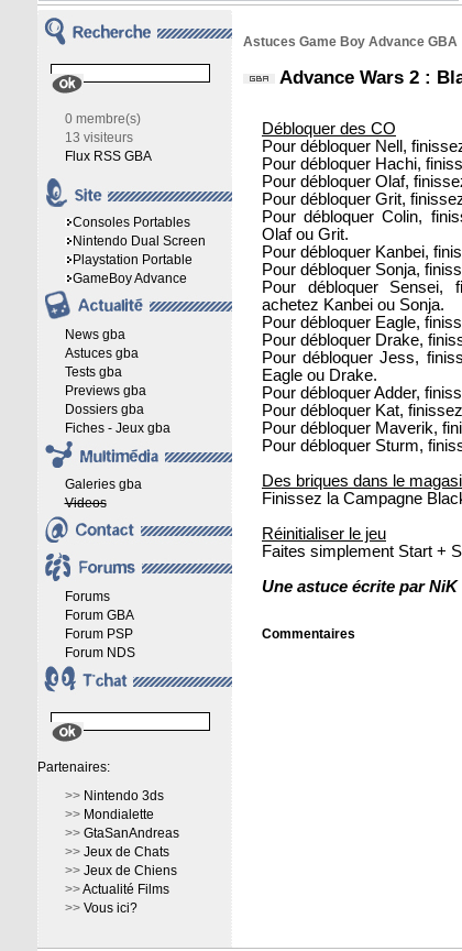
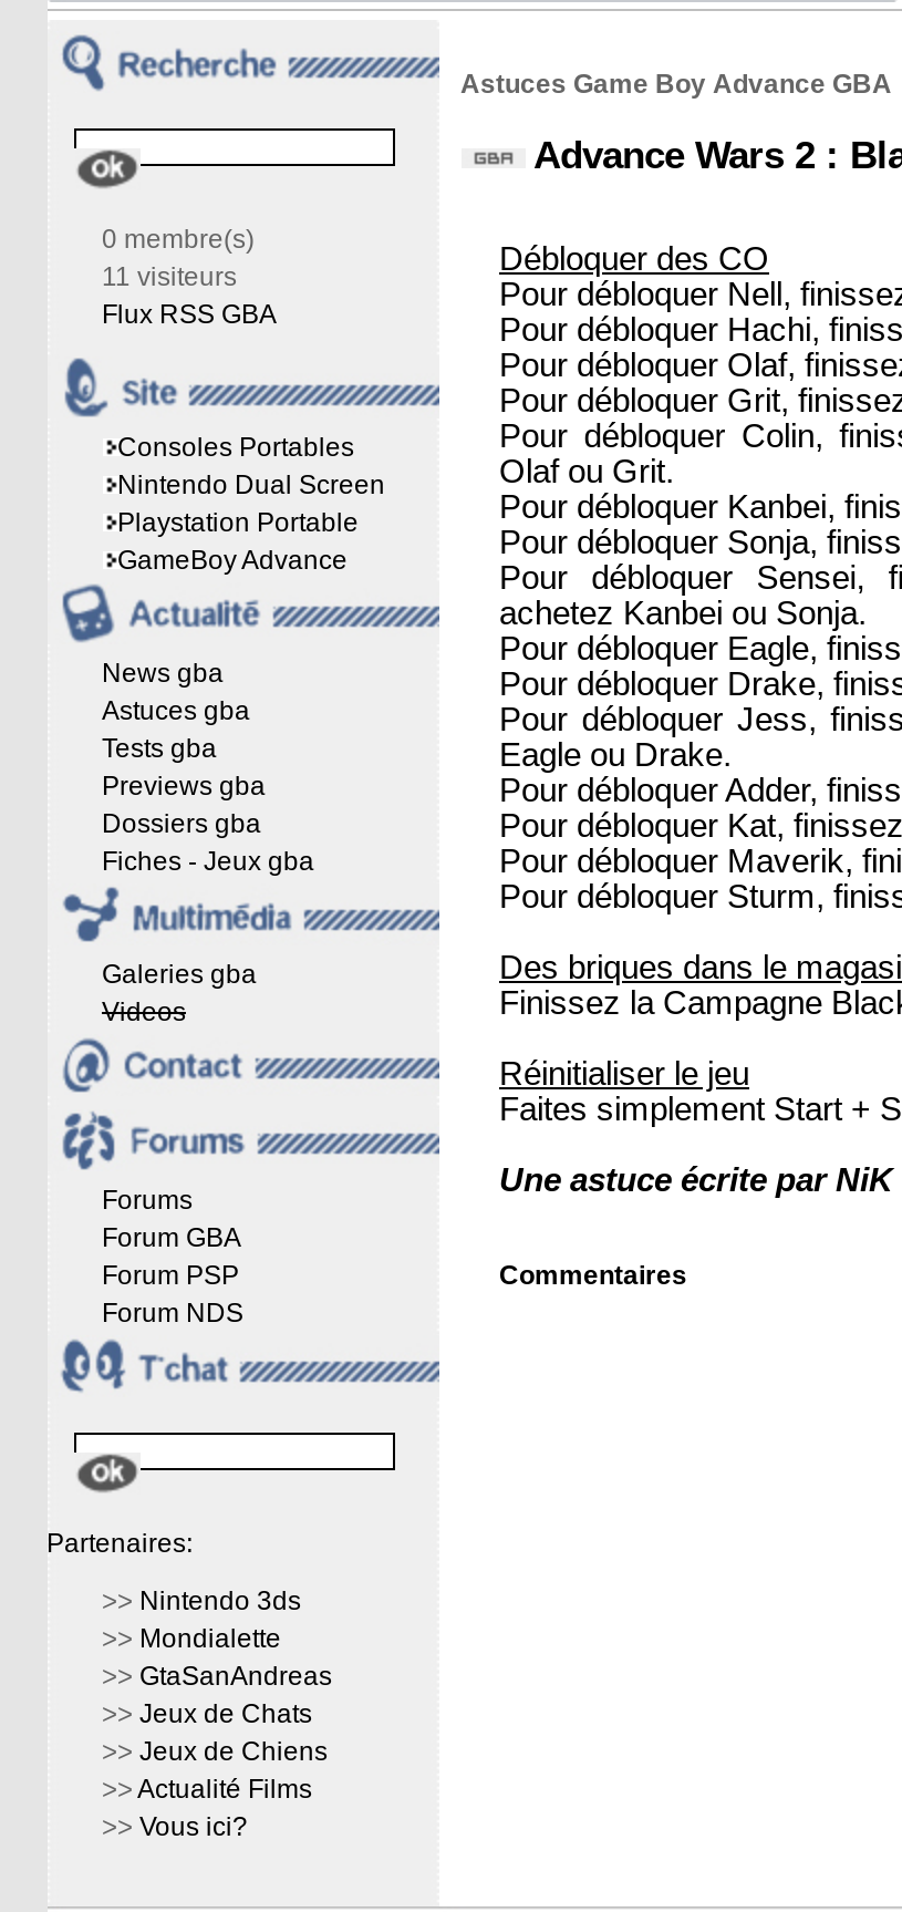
[64,130,133,145] 13 visiteurs -> [102,261,237,292] 11 visiteurs

